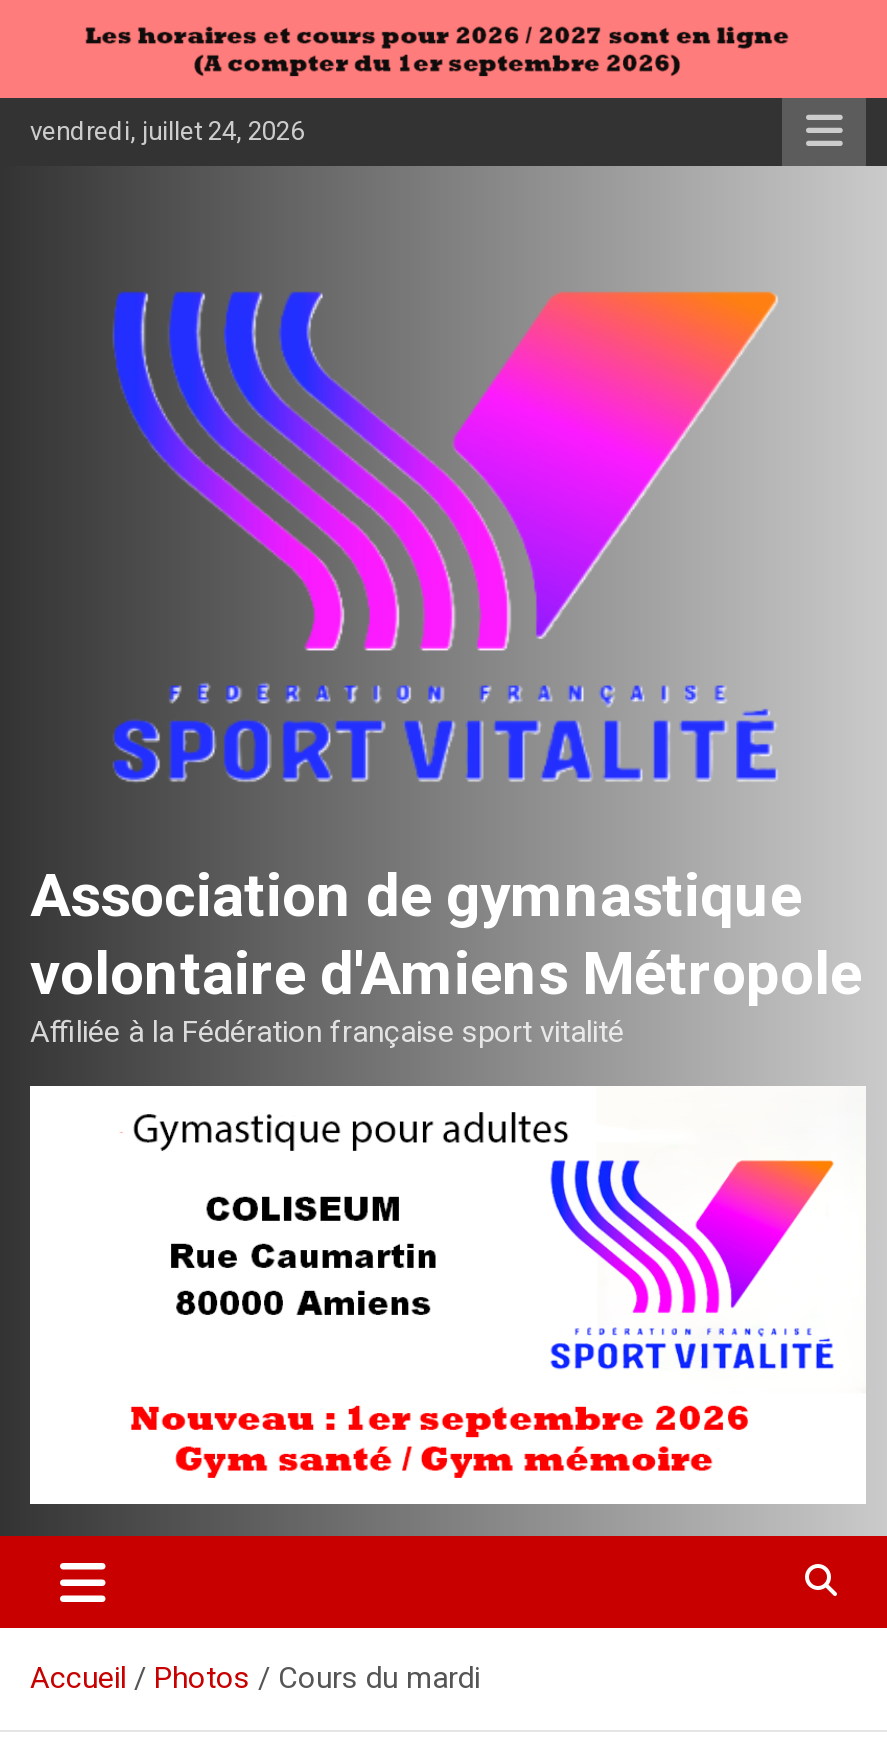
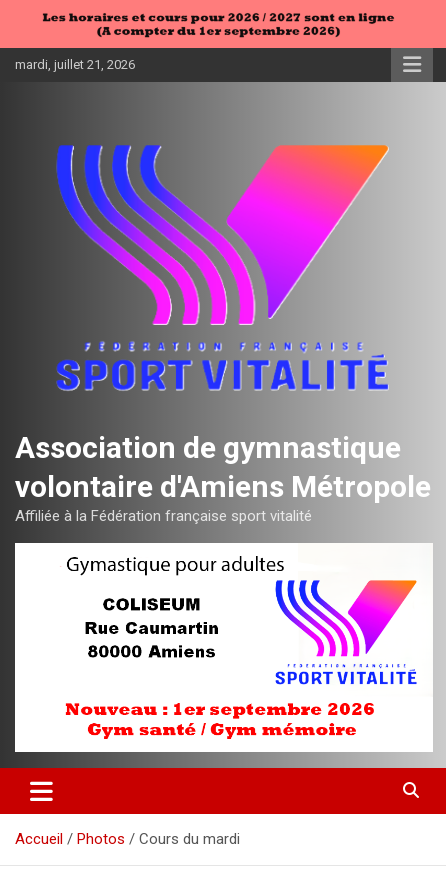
[30,115,304,145] vendredi, juillet 24, 2026 -> [15,57,135,72] mardi, juillet 21, 2026

